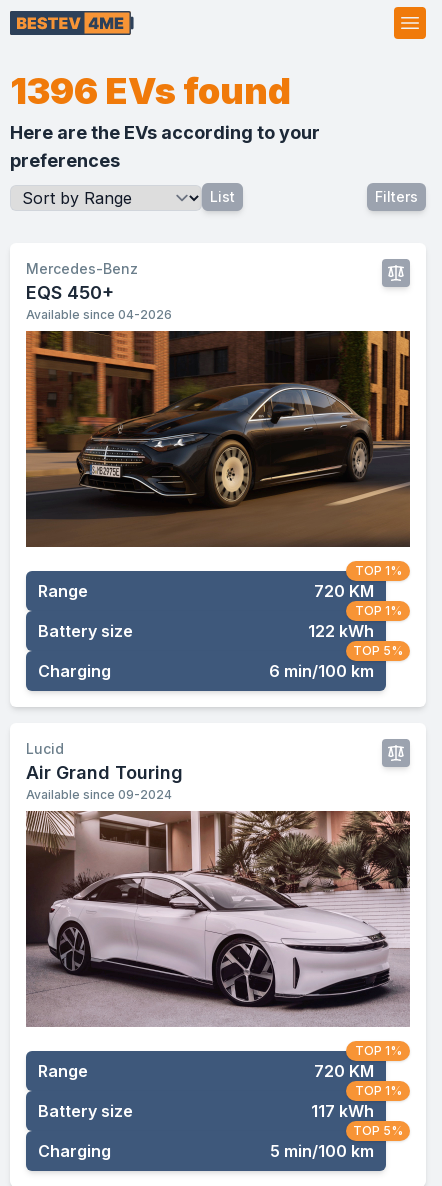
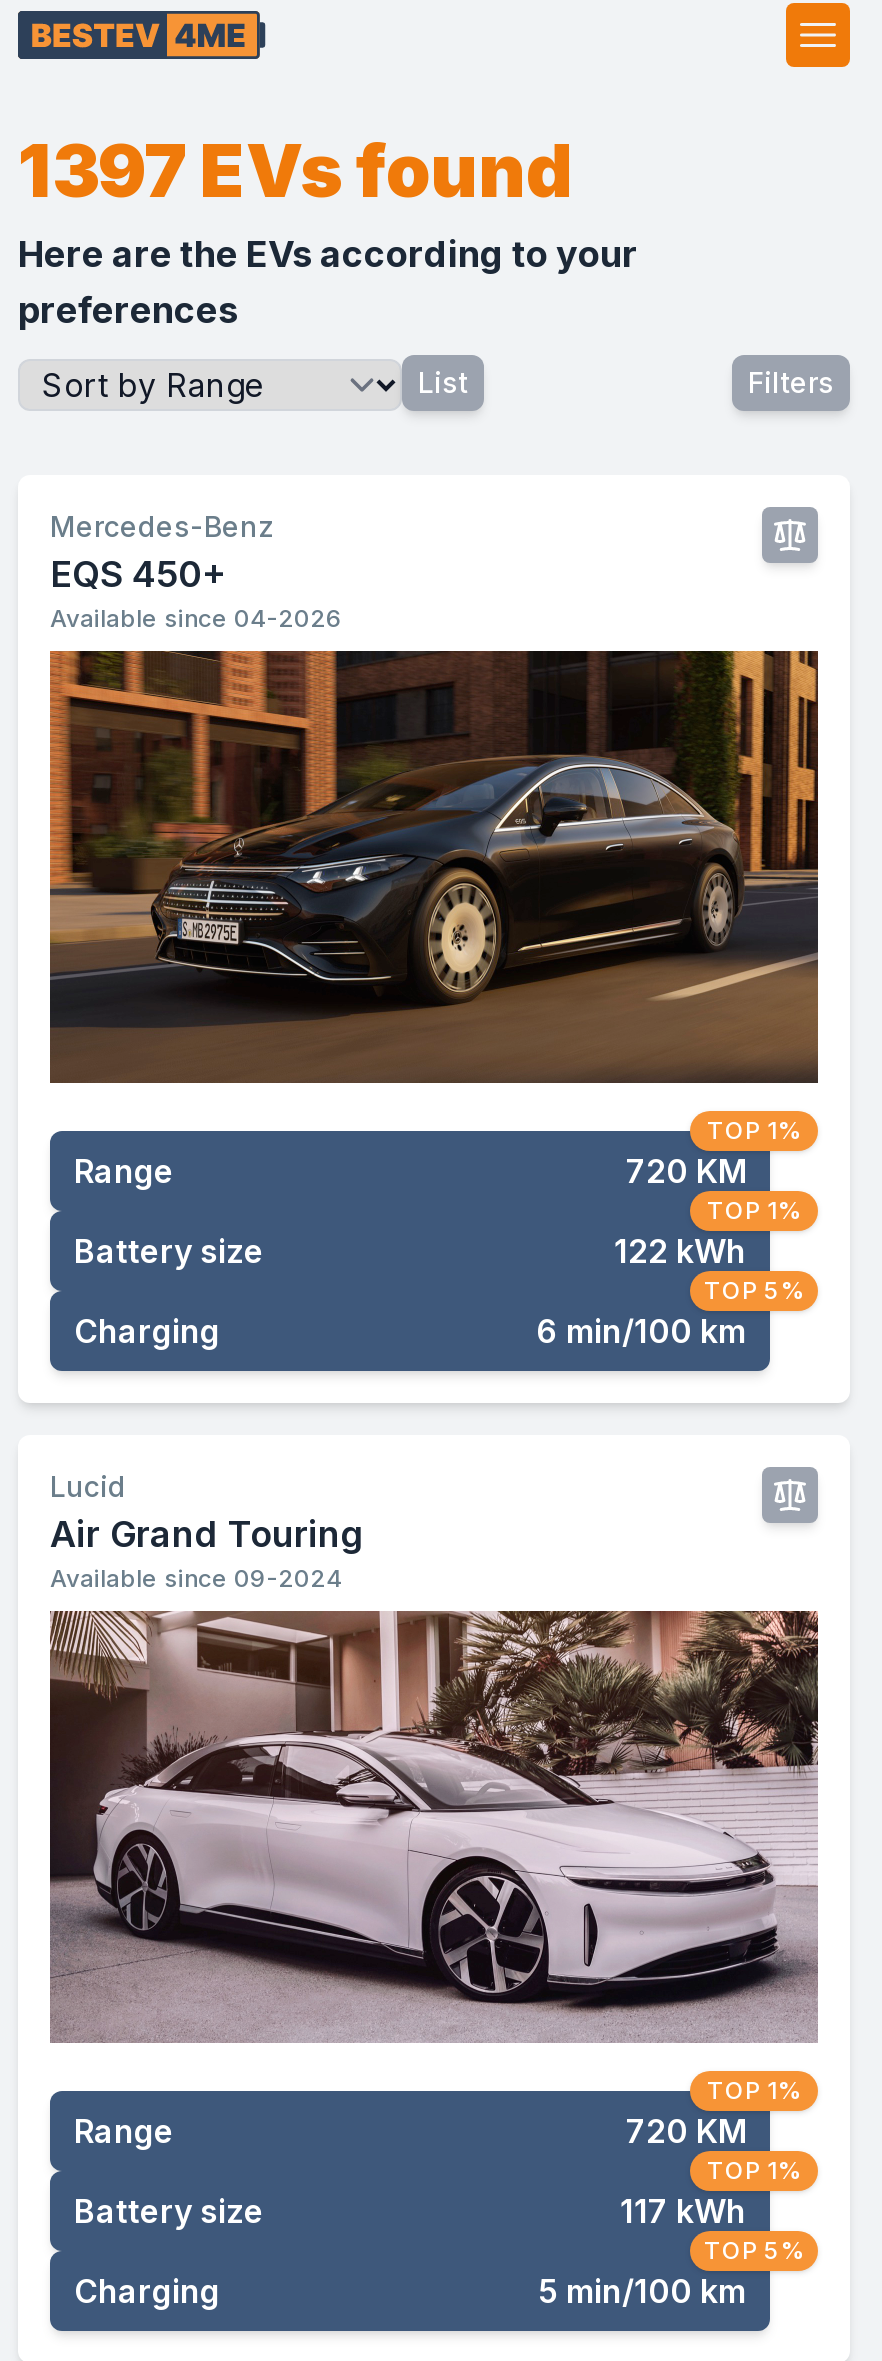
[10,69,291,113] 1396 EVs found -> [18,127,572,215] 1397 EVs found

